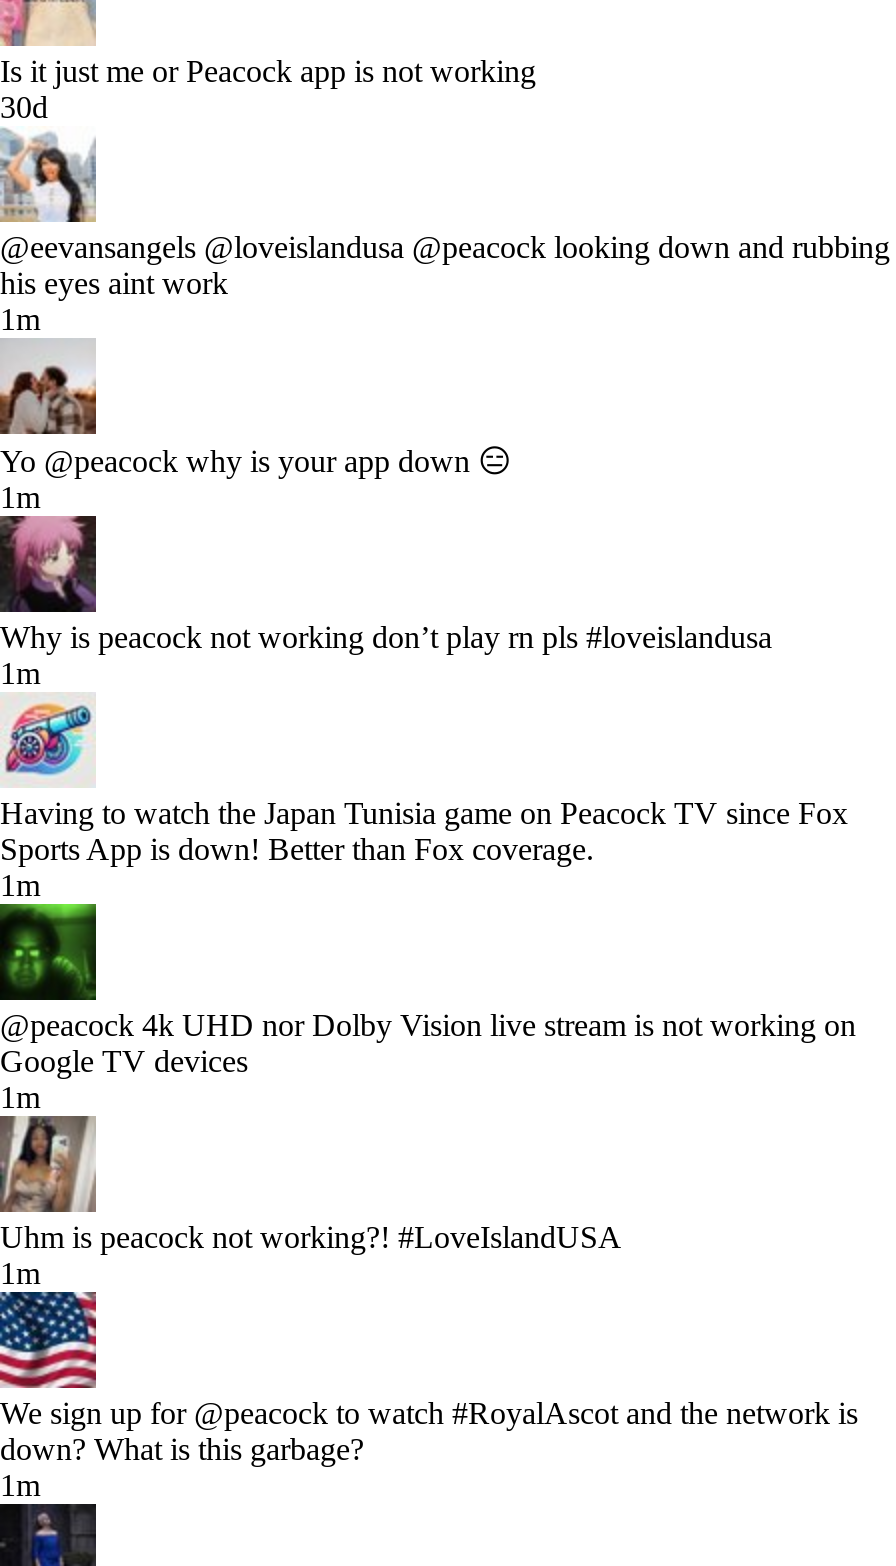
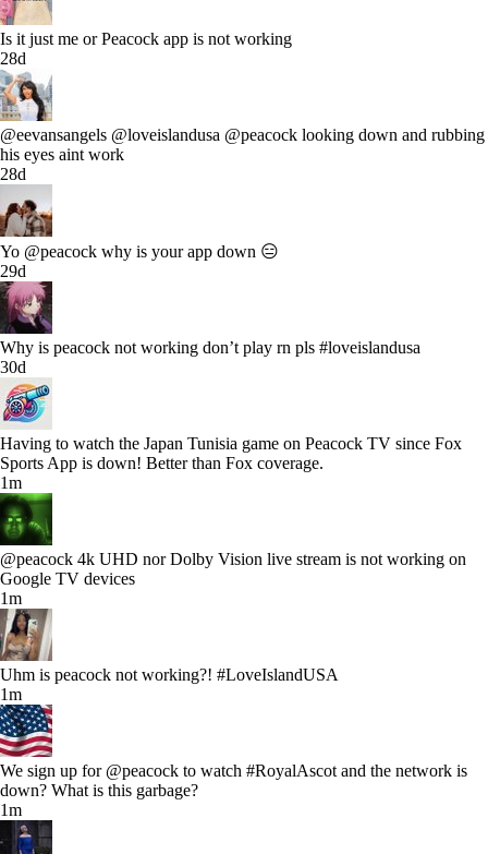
[0,89,48,123] 30d -> [0,49,26,67] 28d
[0,301,40,335] 1m -> [0,164,26,183] 28d
[0,479,40,513] 1m -> [0,261,26,280] 29d
[0,655,40,689] 1m -> [0,357,26,376] 30d

